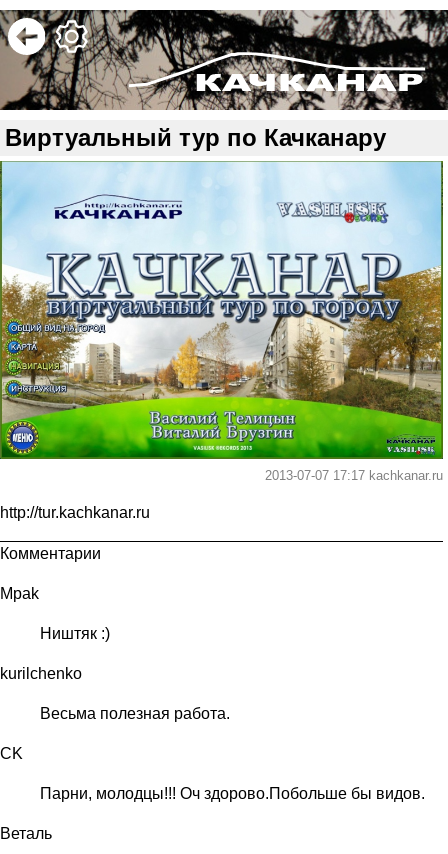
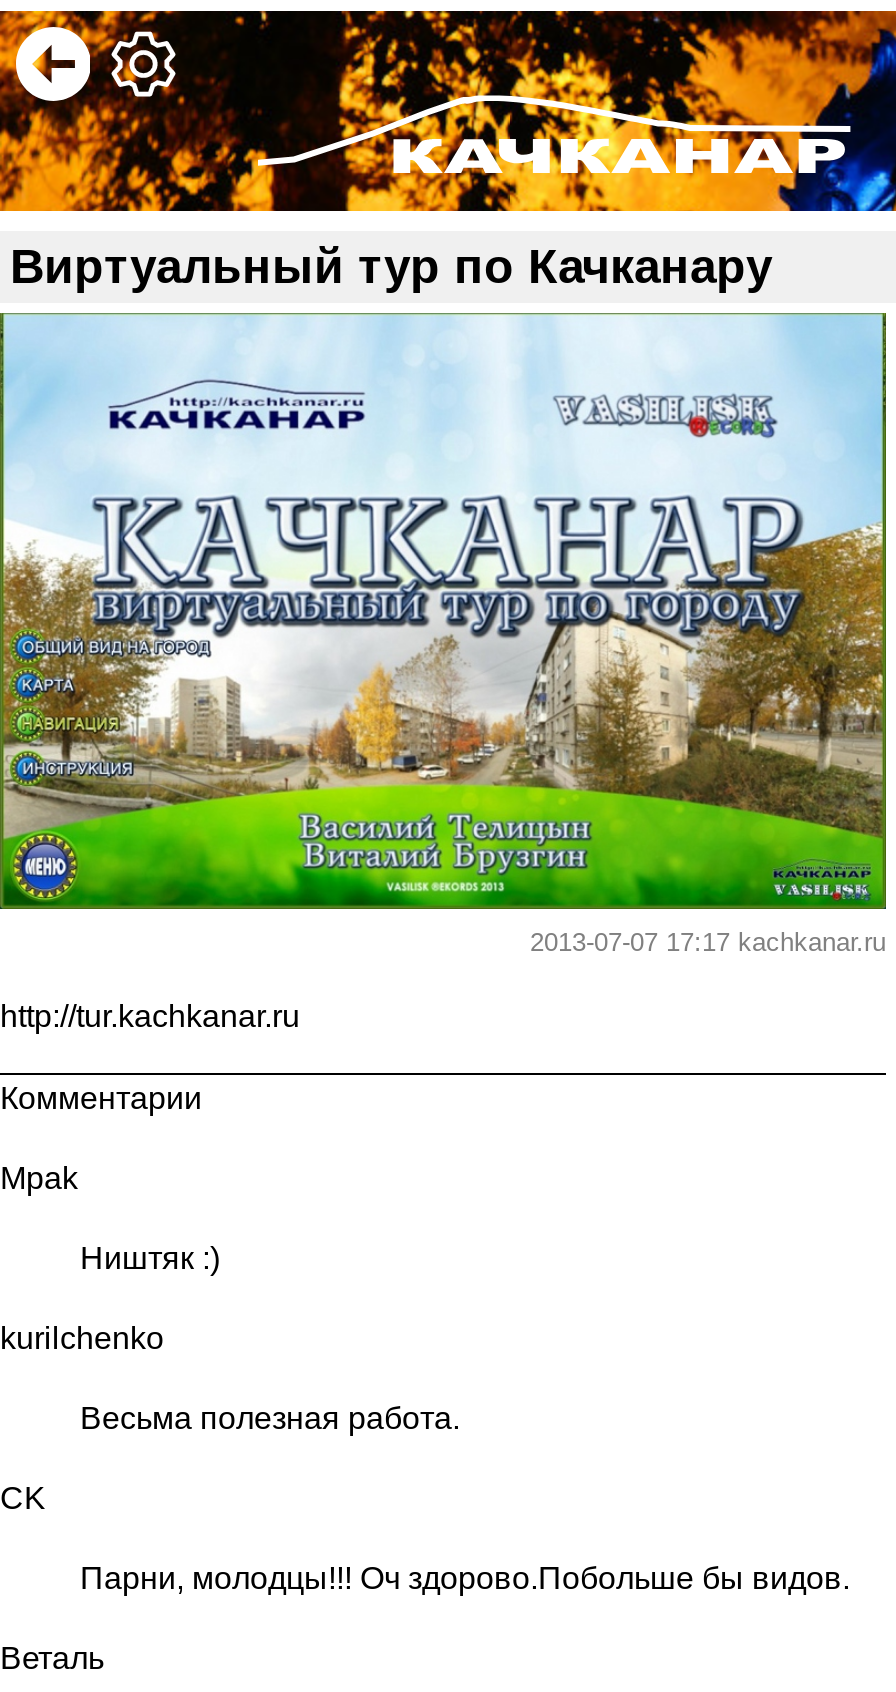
[3,9,445,111] [image] -> [6,9,890,213] [image]

